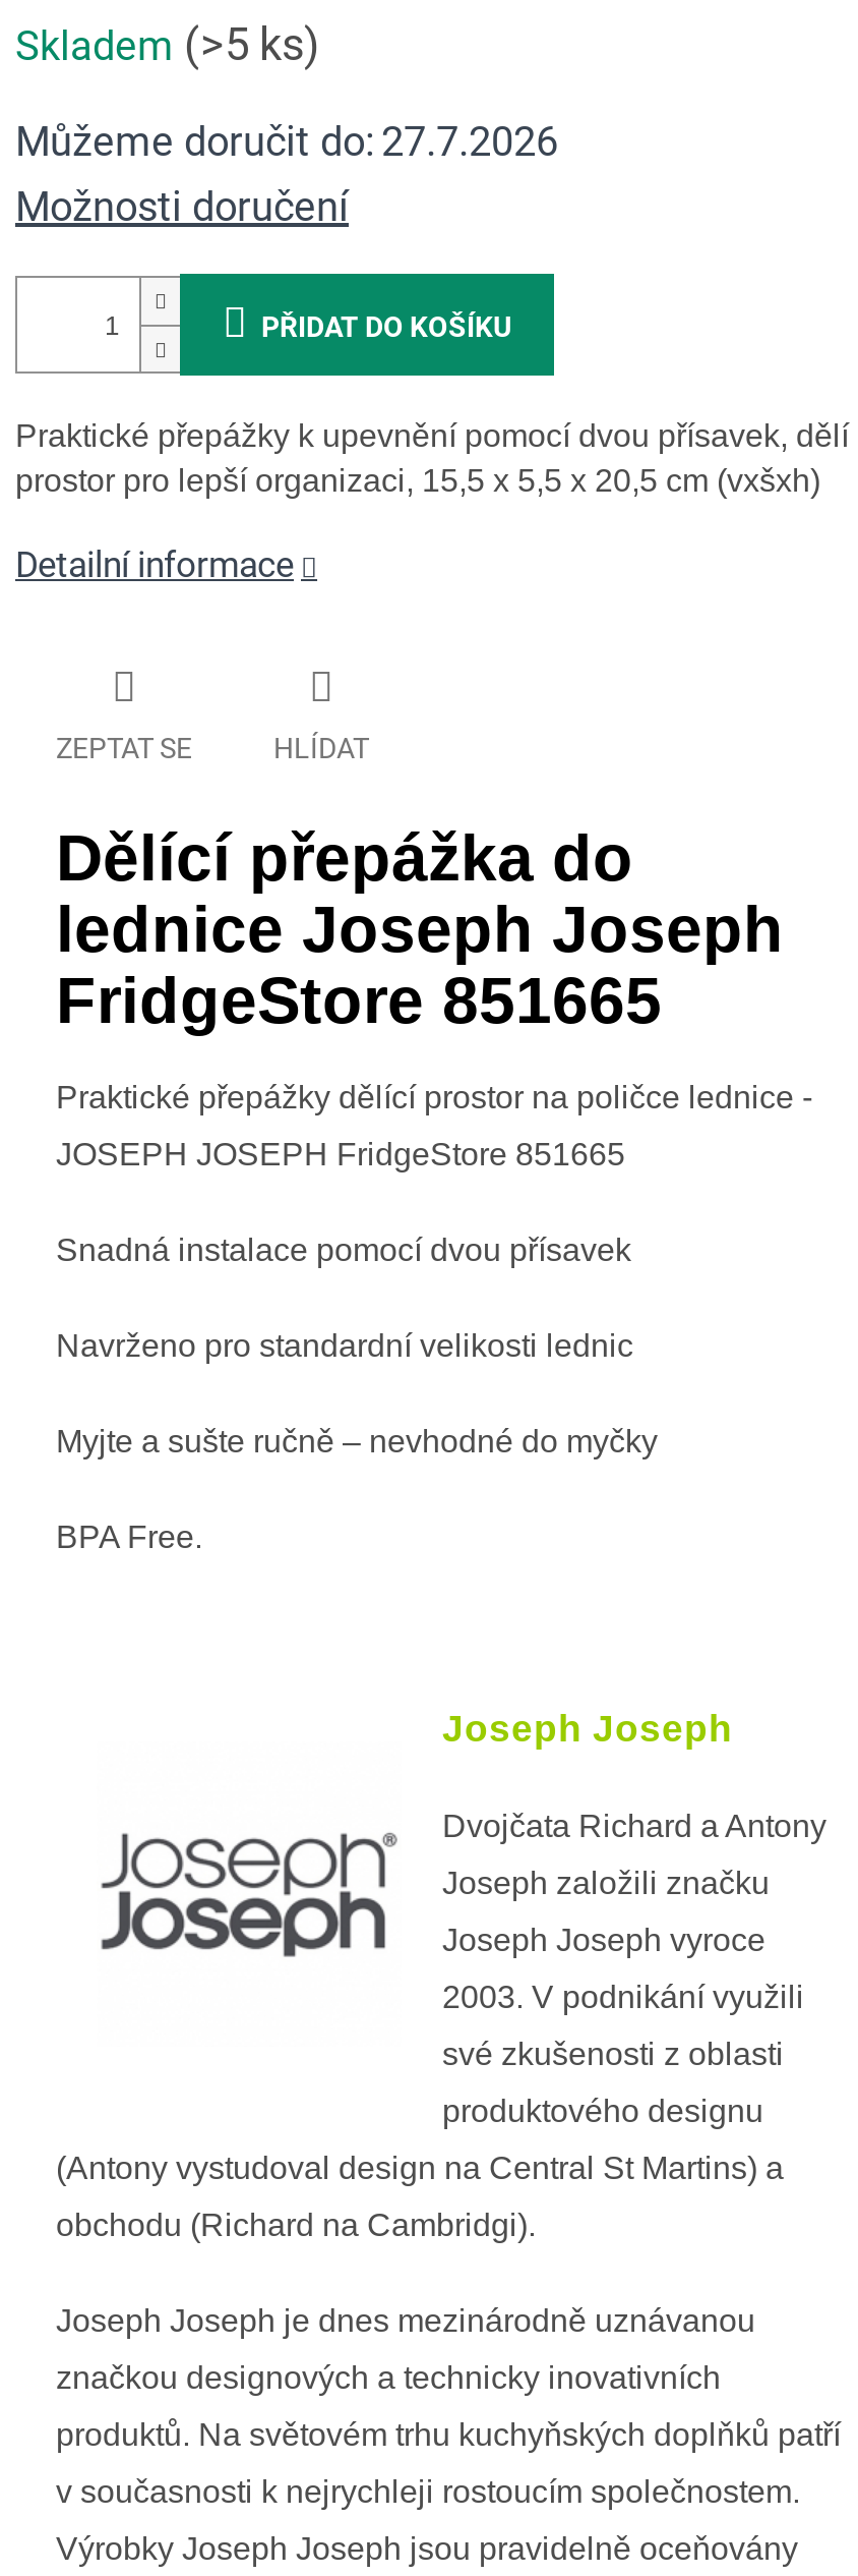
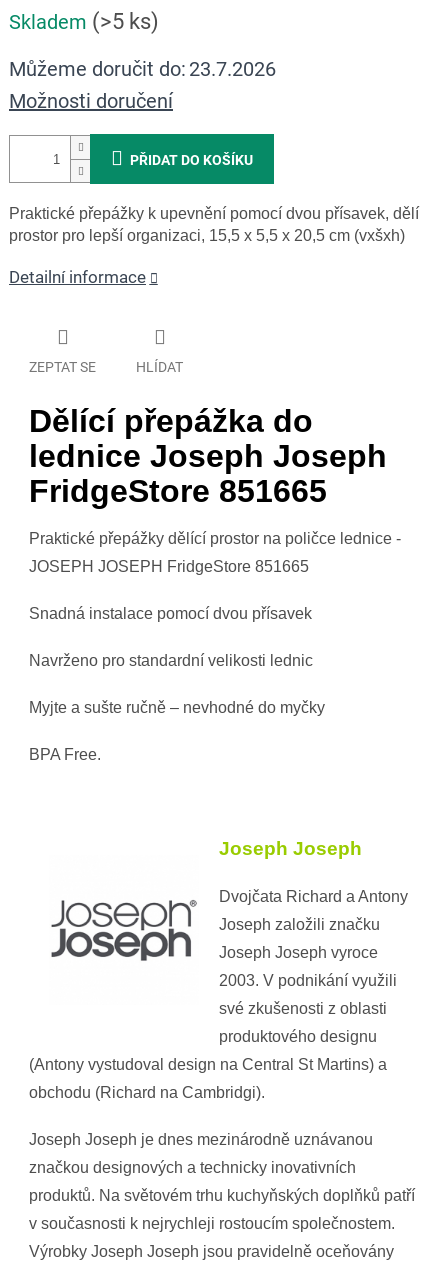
[15,117,558,166] Můžeme doručit do: 27.7.2026 -> [9,57,276,81] Můžeme doručit do: 23.7.2026

